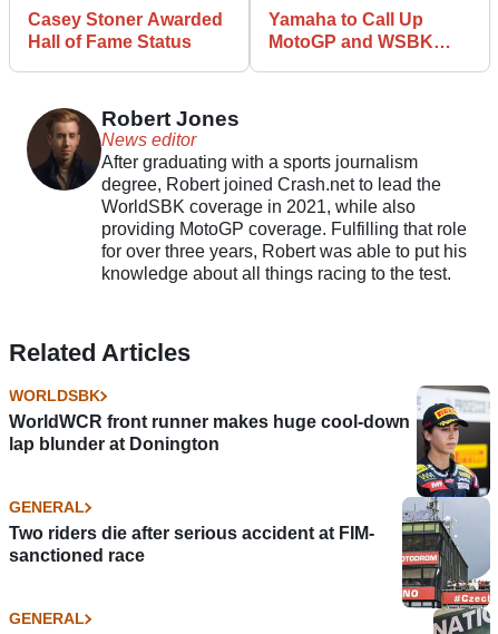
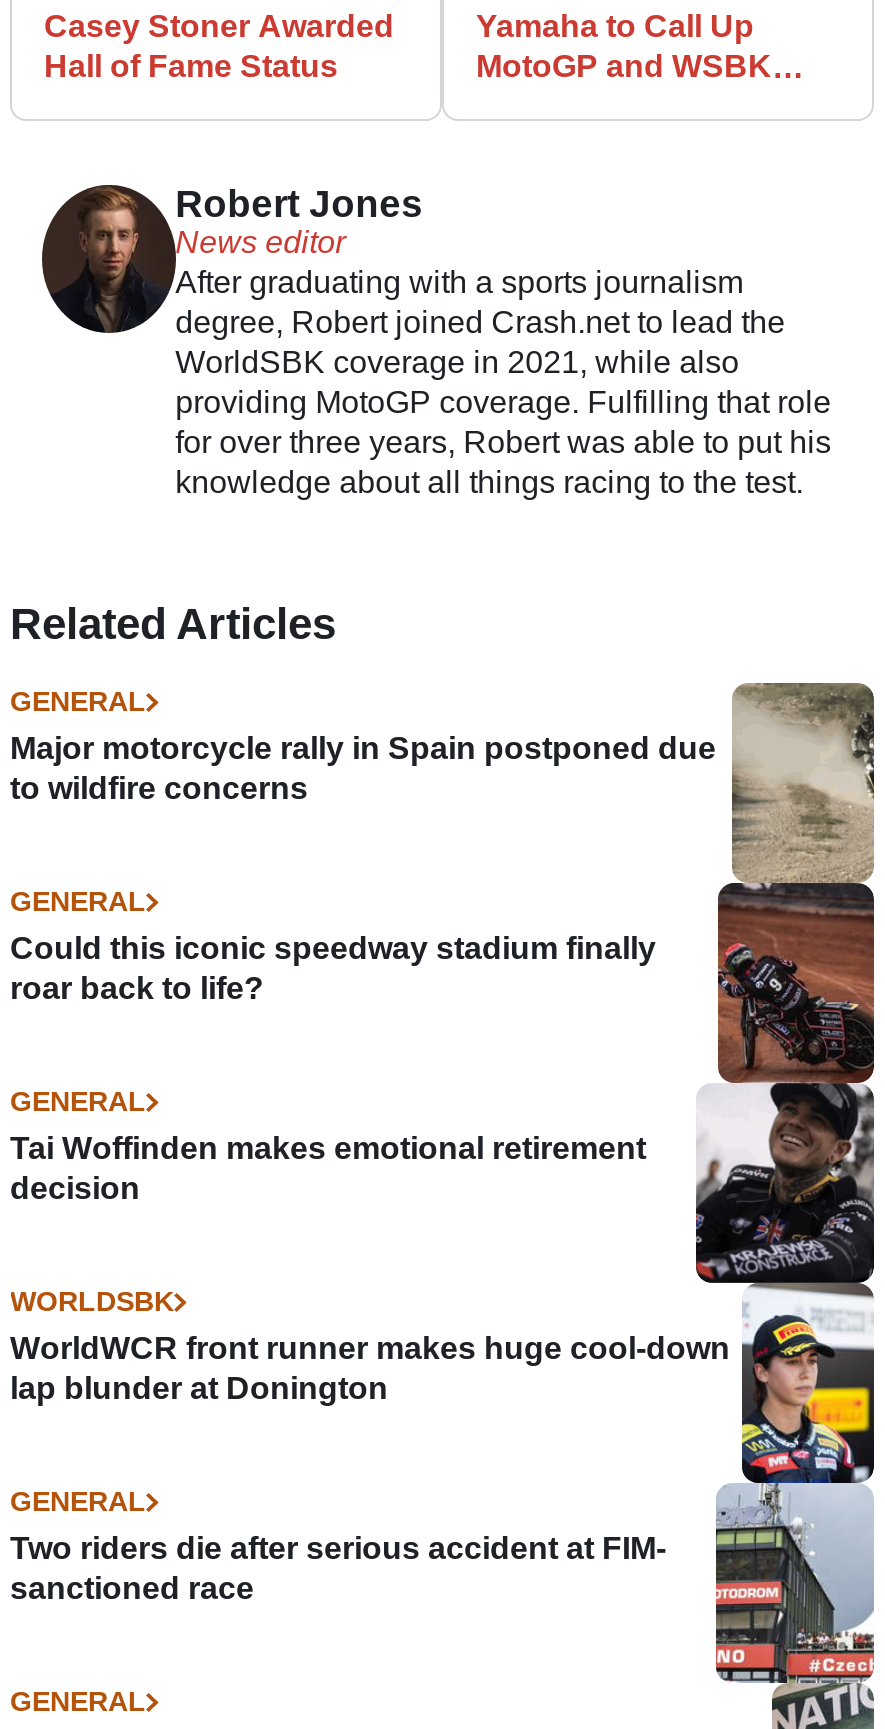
none -> [10,683,876,1285] [image] | GENERAL | Major motorcycle rally in Spain postponed due | to wildfire concerns | GENERAL | Could this iconic speedway stadium finally | roar back to life? | GENERAL | Tai Woffinden makes emotional retirement | decision

